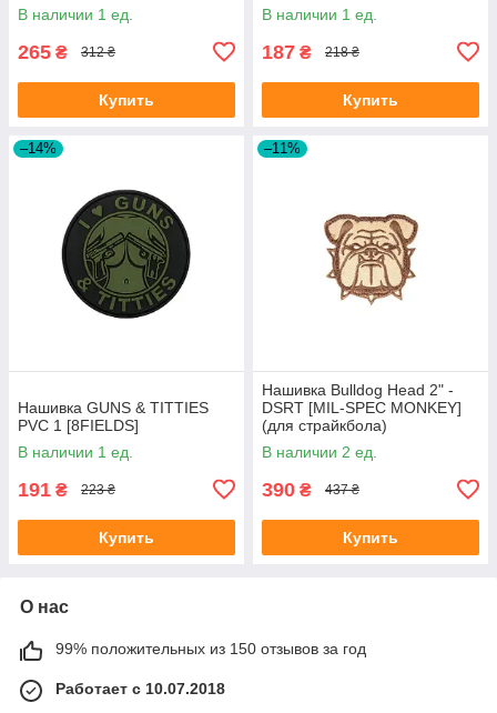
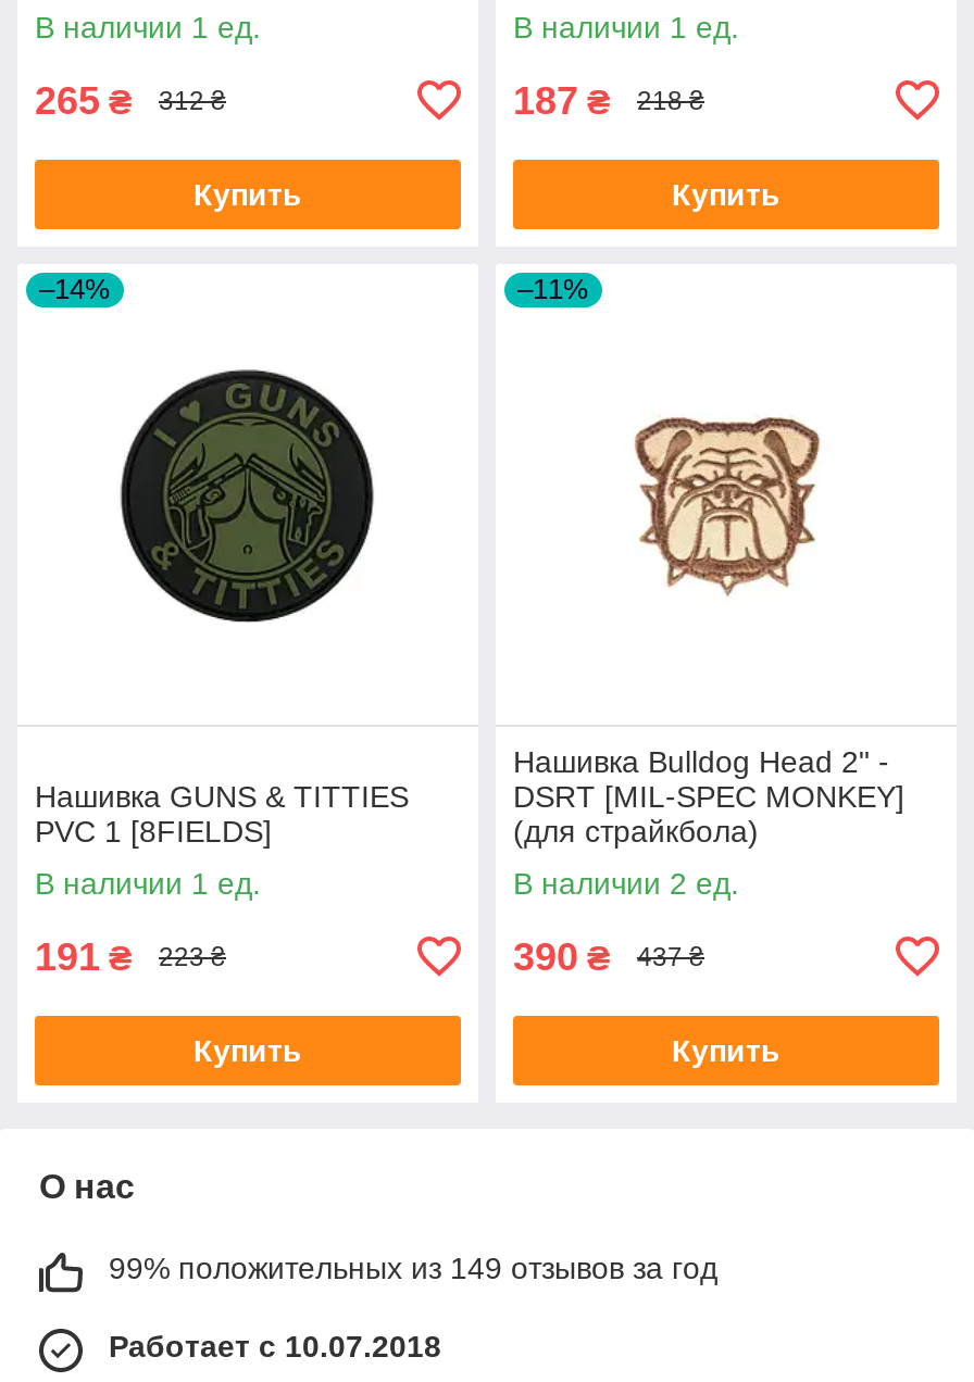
[55,639,366,657] 99% положительных из 150 отзывов за год -> [109,1250,717,1285] 99% положительных из 149 отзывов за год

